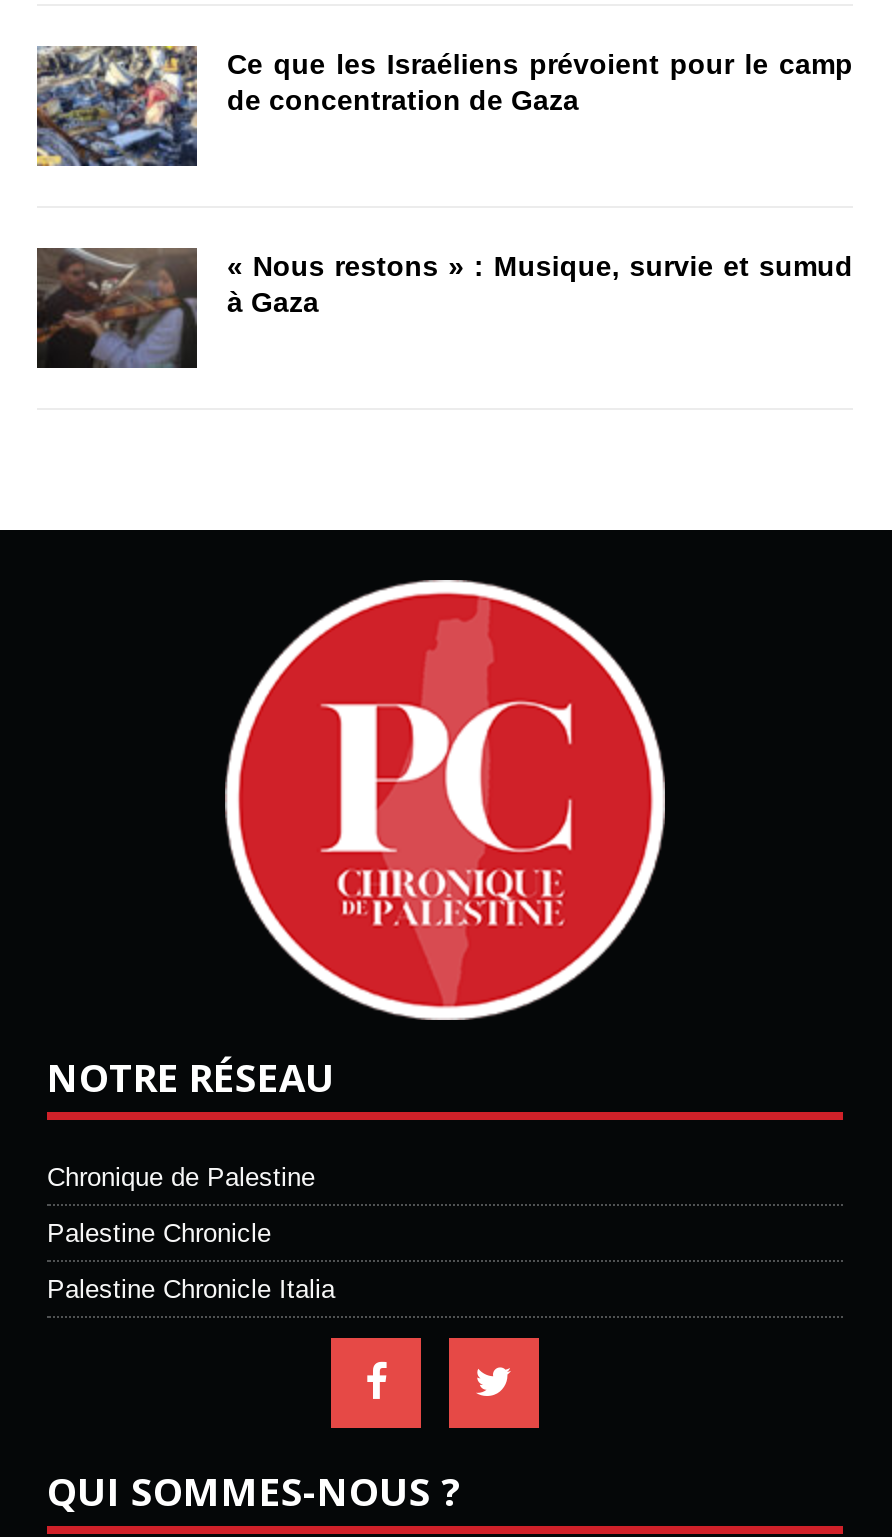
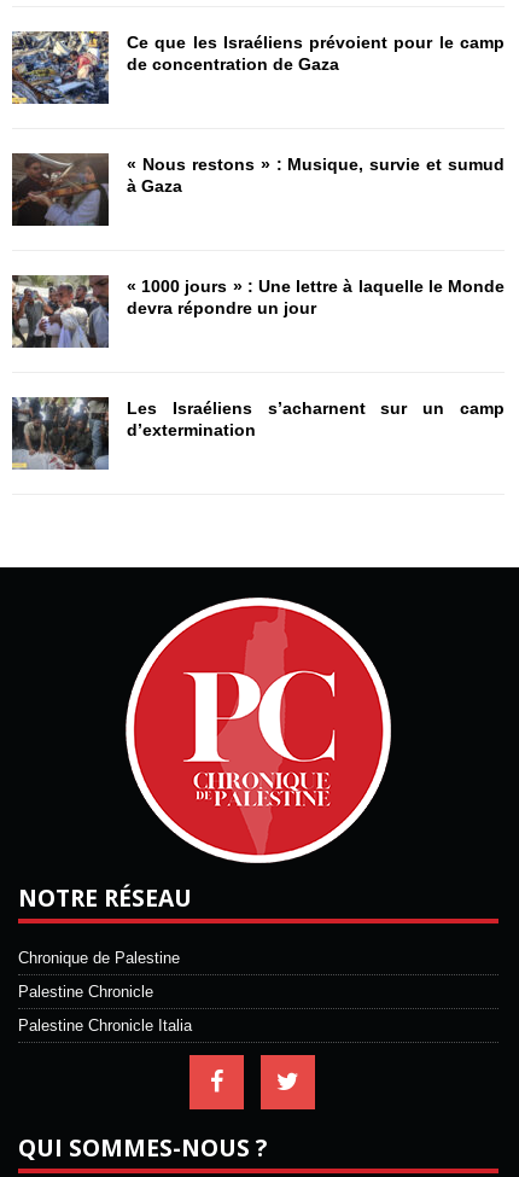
none -> [12,275,505,348] [image] | « 1000 jours » : Une lettre à laquelle le Monde | devra répondre un jour
none -> [12,397,505,471] [image] | Les Israéliens s’acharnent sur un camp | d’extermination

